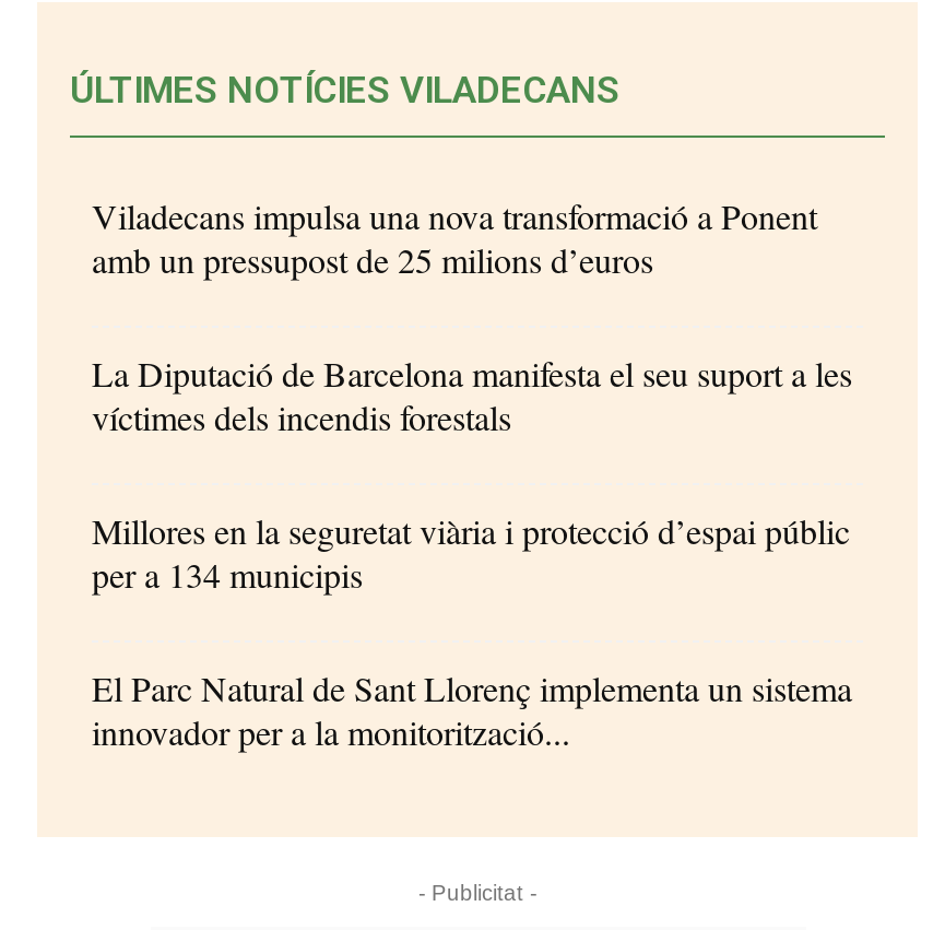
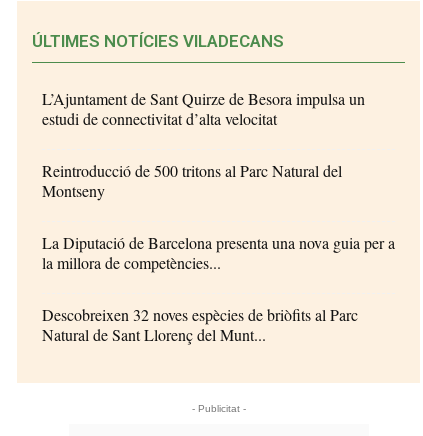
[92,192,817,282] Viladecans impulsa una nova transformació a Ponent | amb un pressupost de 25 milions d’euros -> [42,88,365,129] L’Ajuntament de Sant Quirze de Besora impulsa un | estudi de connectivitat d’alta velocitat
[92,349,852,439] La Diputació de Barcelona manifesta el seu suport a les | víctimes dels incendis forestals -> [42,160,342,201] Reintroducció de 500 tritons al Parc Natural del | Montseny
[92,507,850,596] Millores en la seguretat viària i protecció d’espai públic | per a 134 municipis -> [42,232,395,273] La Diputació de Barcelona presenta una nova guia per a | la millora de competències...
[92,664,852,754] El Parc Natural de Sant Llorenç implementa un sistema | innovador per a la monitorització... -> [42,304,358,345] Descobreixen 32 noves espècies de briòfits al Parc | Natural de Sant Llorenç del Munt...

